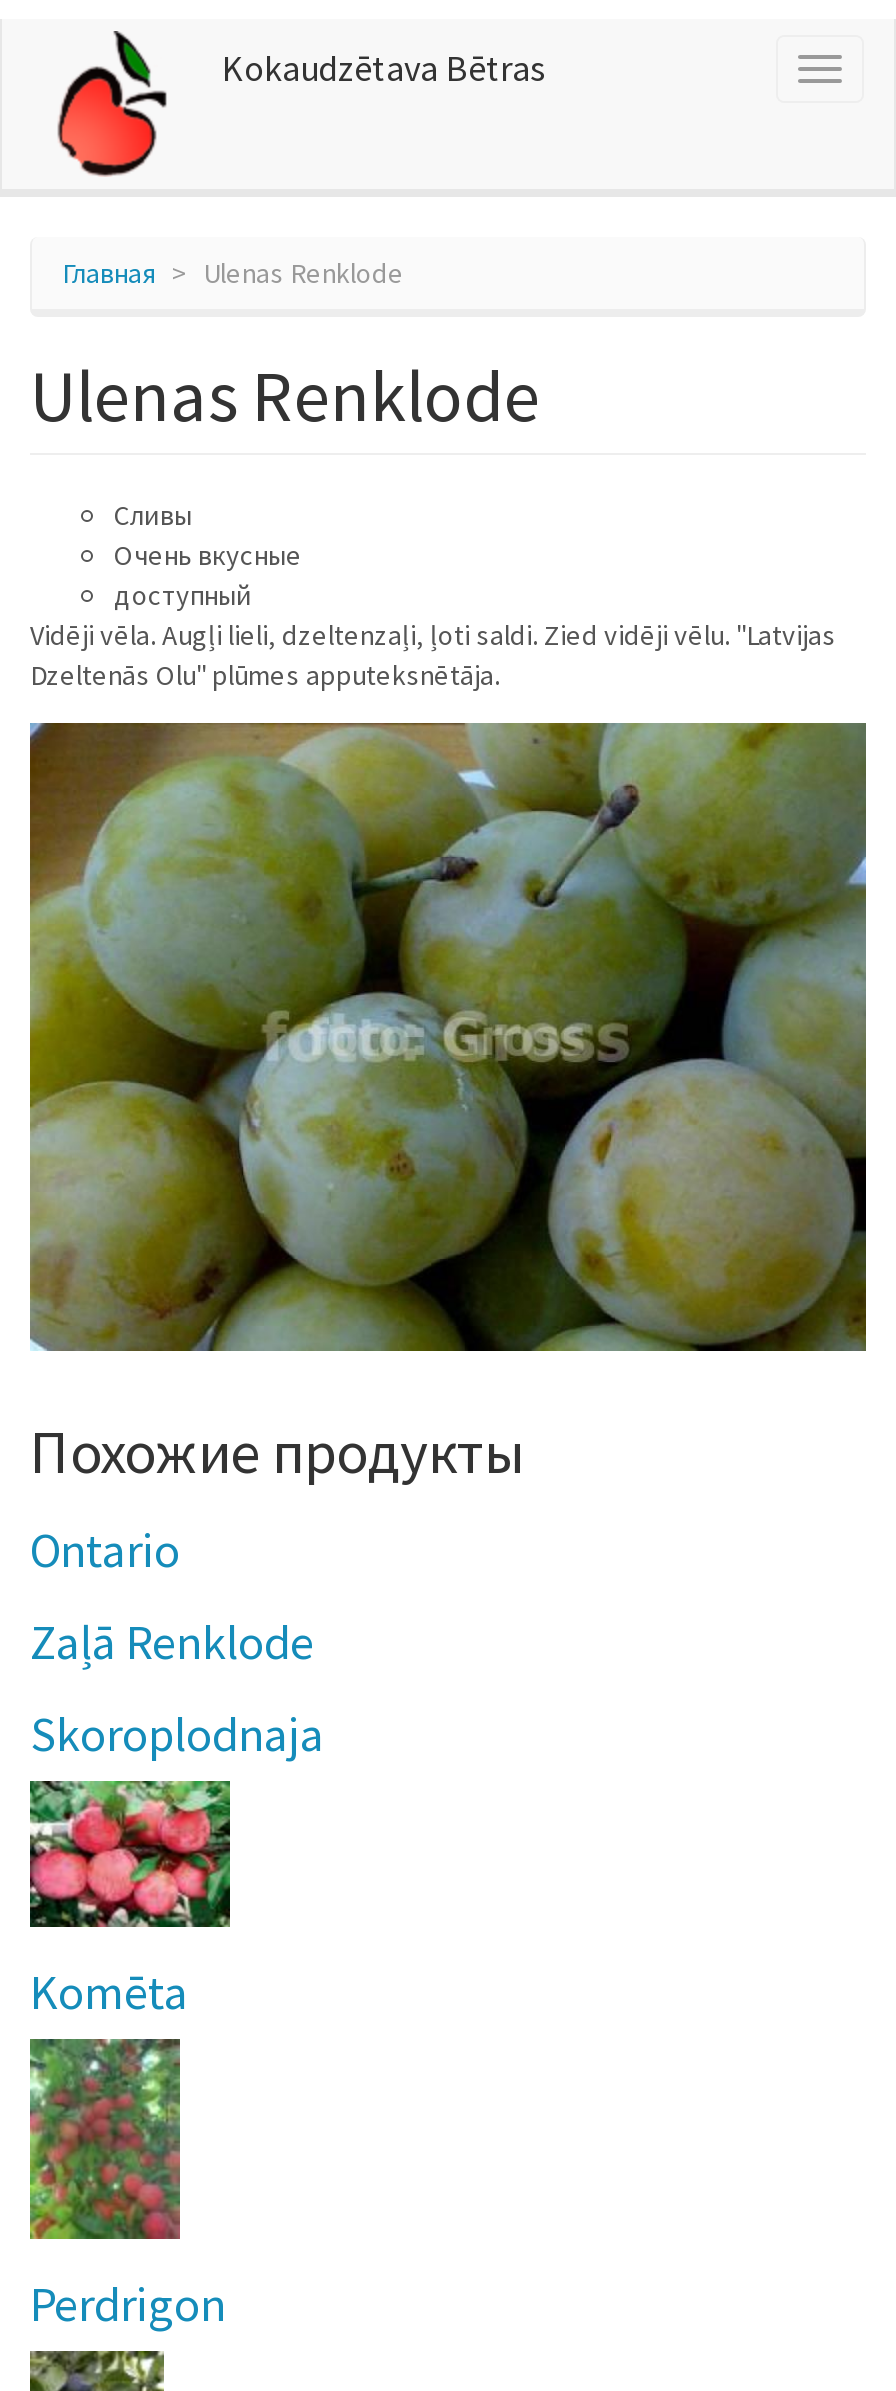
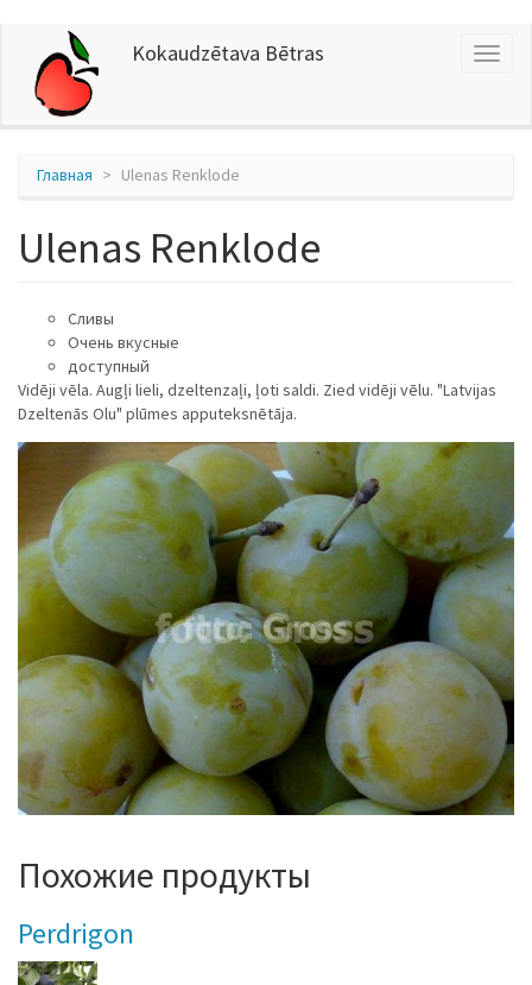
[30,1518,324,1764] Ontario | Zaļā Renklode | Skoroplodnaja -> none
[30,1779,232,2022] [image] | Komēta -> none
[28,2037,182,2241] [image] -> none

